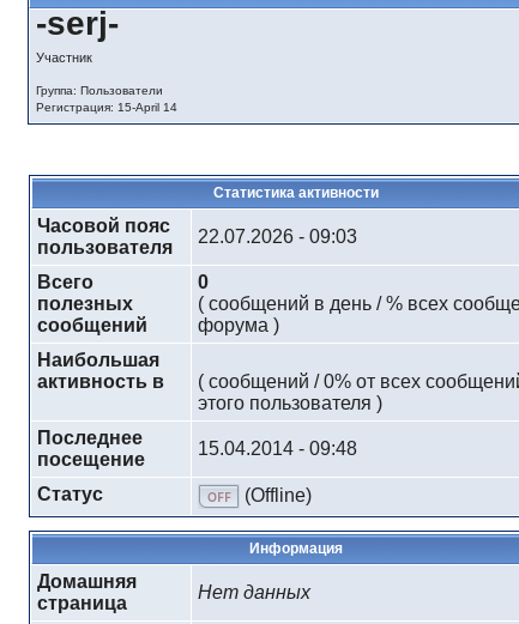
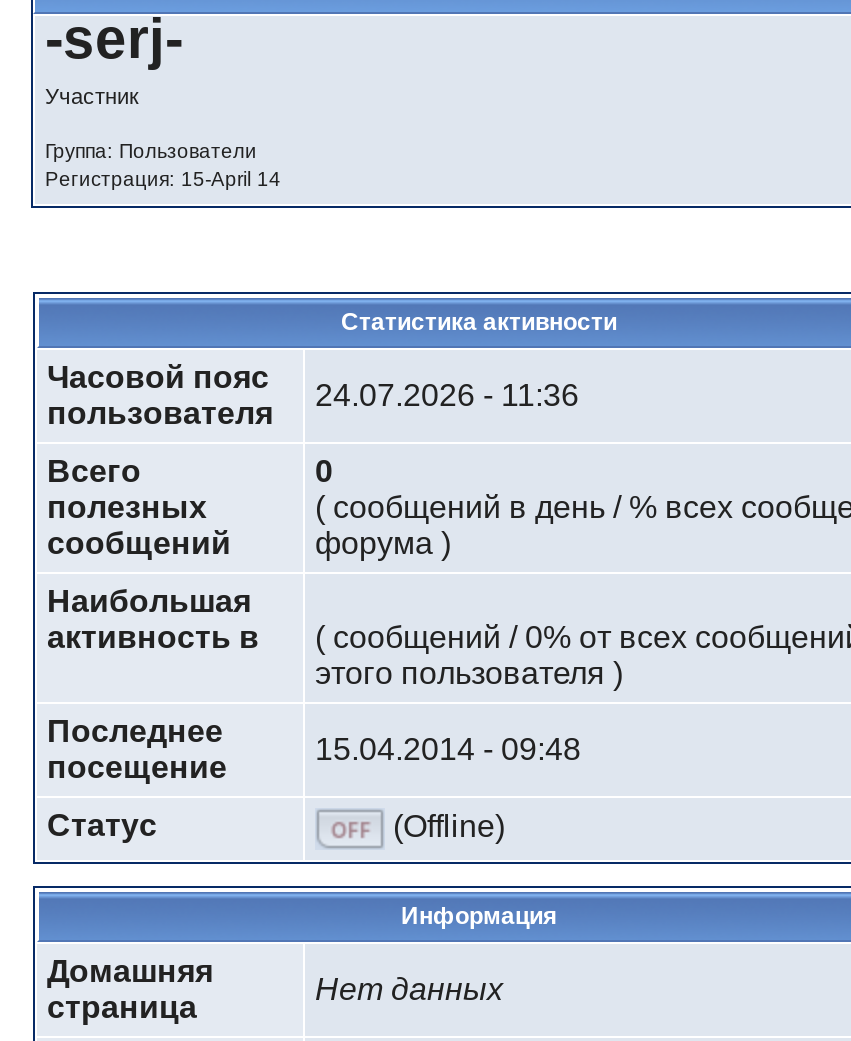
[198,226,357,247] 22.07.2026 - 09:03 -> [315,378,579,412] 24.07.2026 - 11:36

